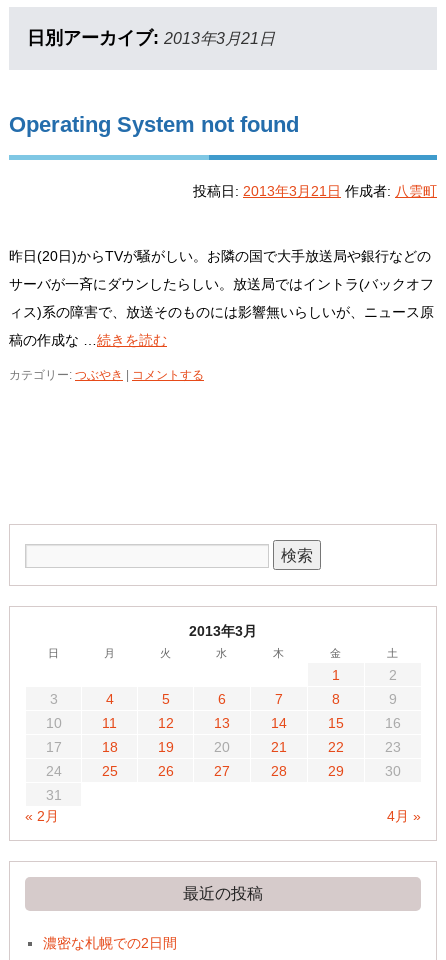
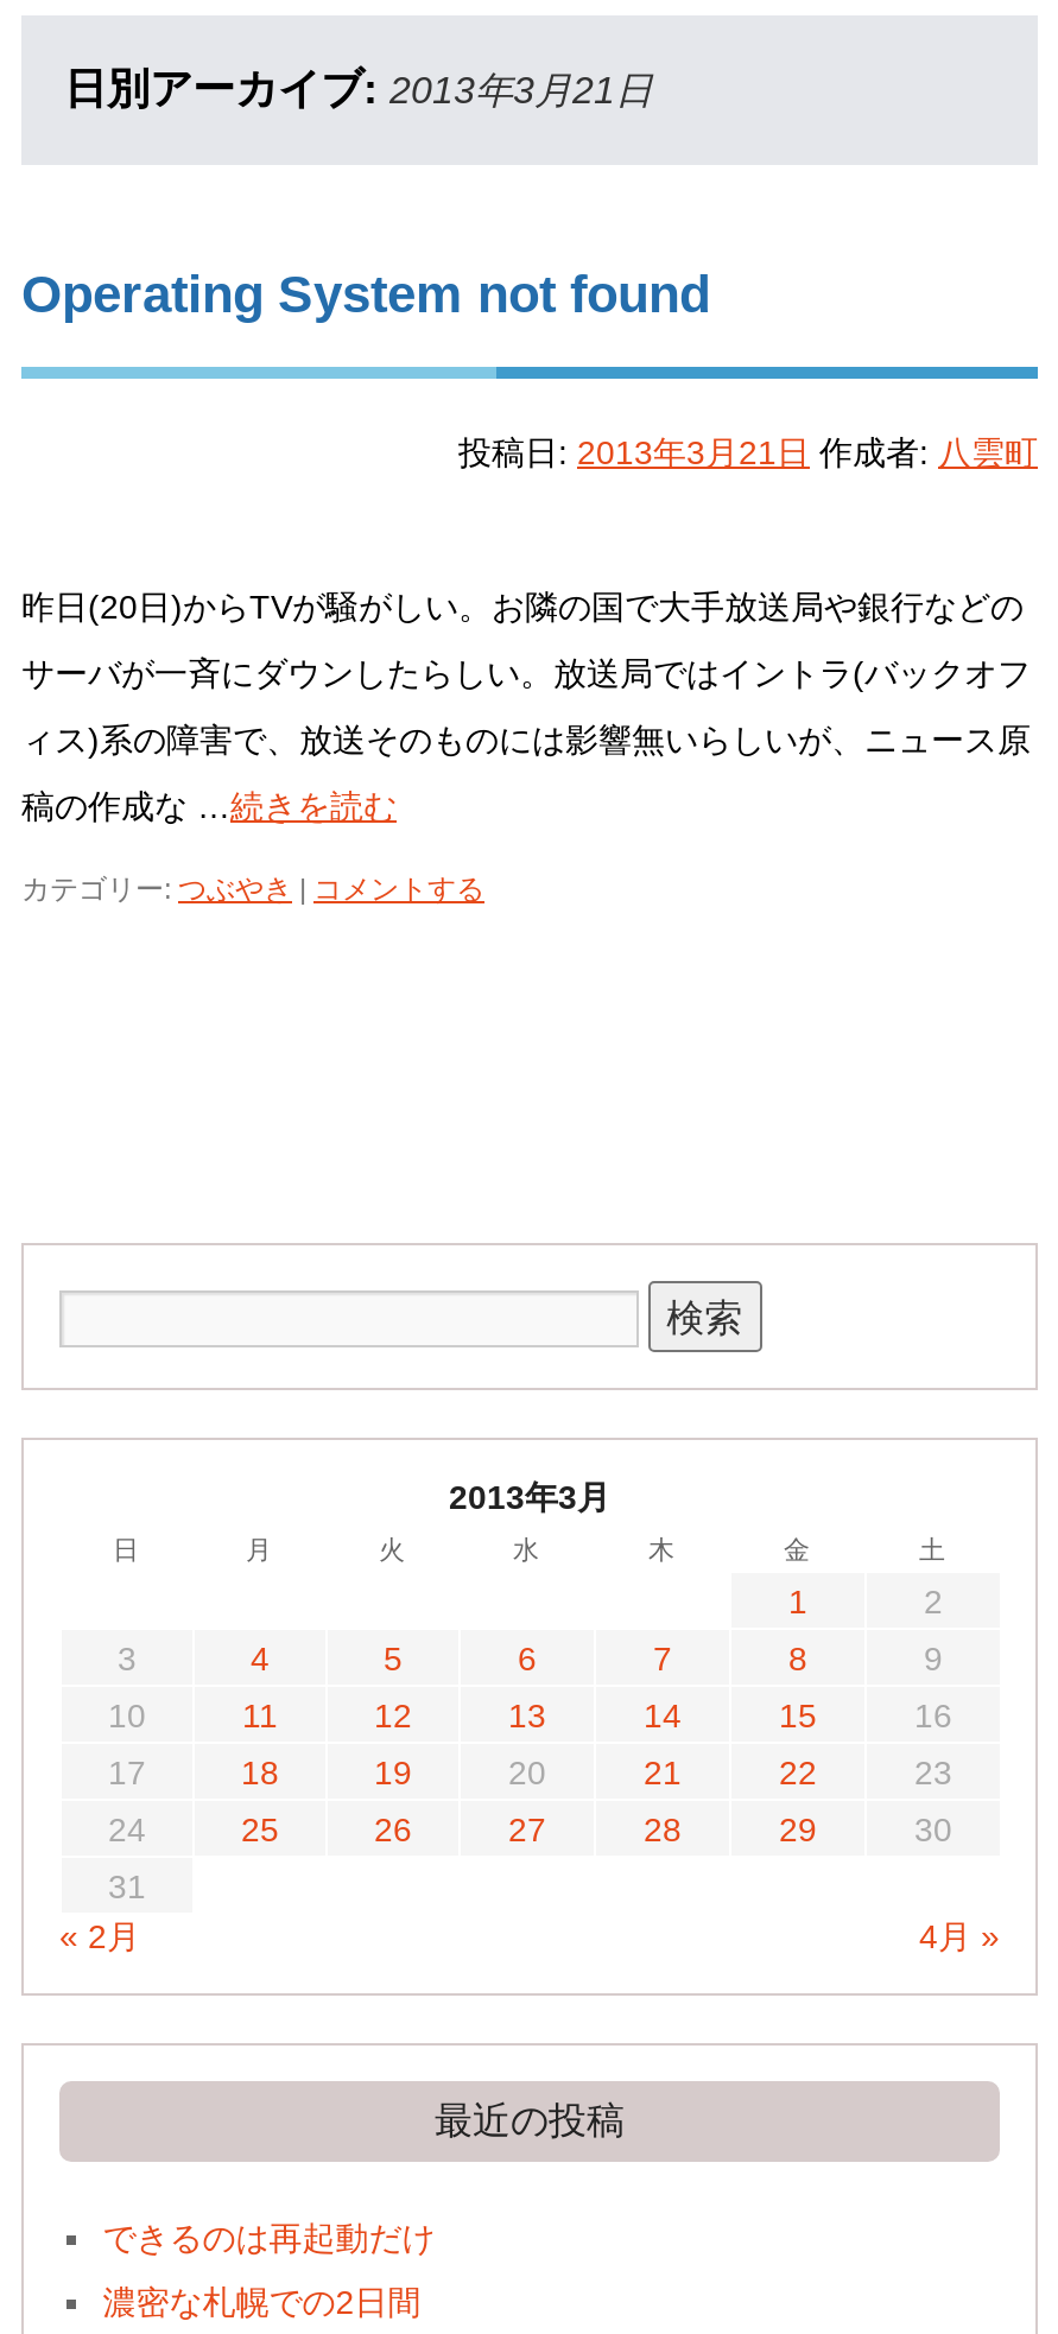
none -> [103,2219,435,2257] できるのは再起動だけ

